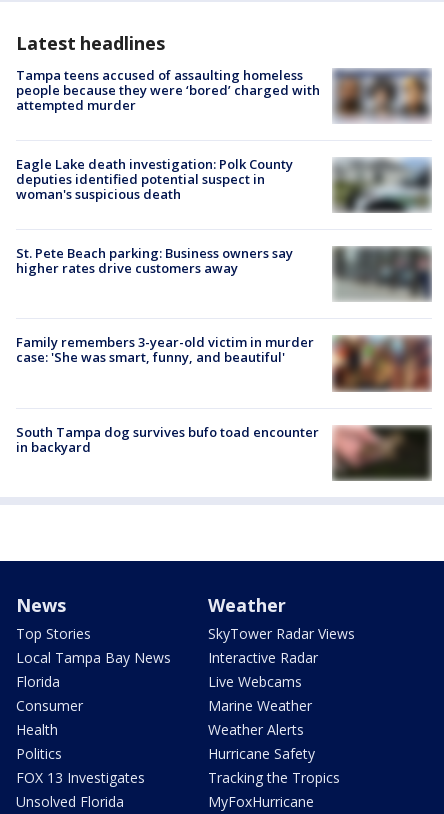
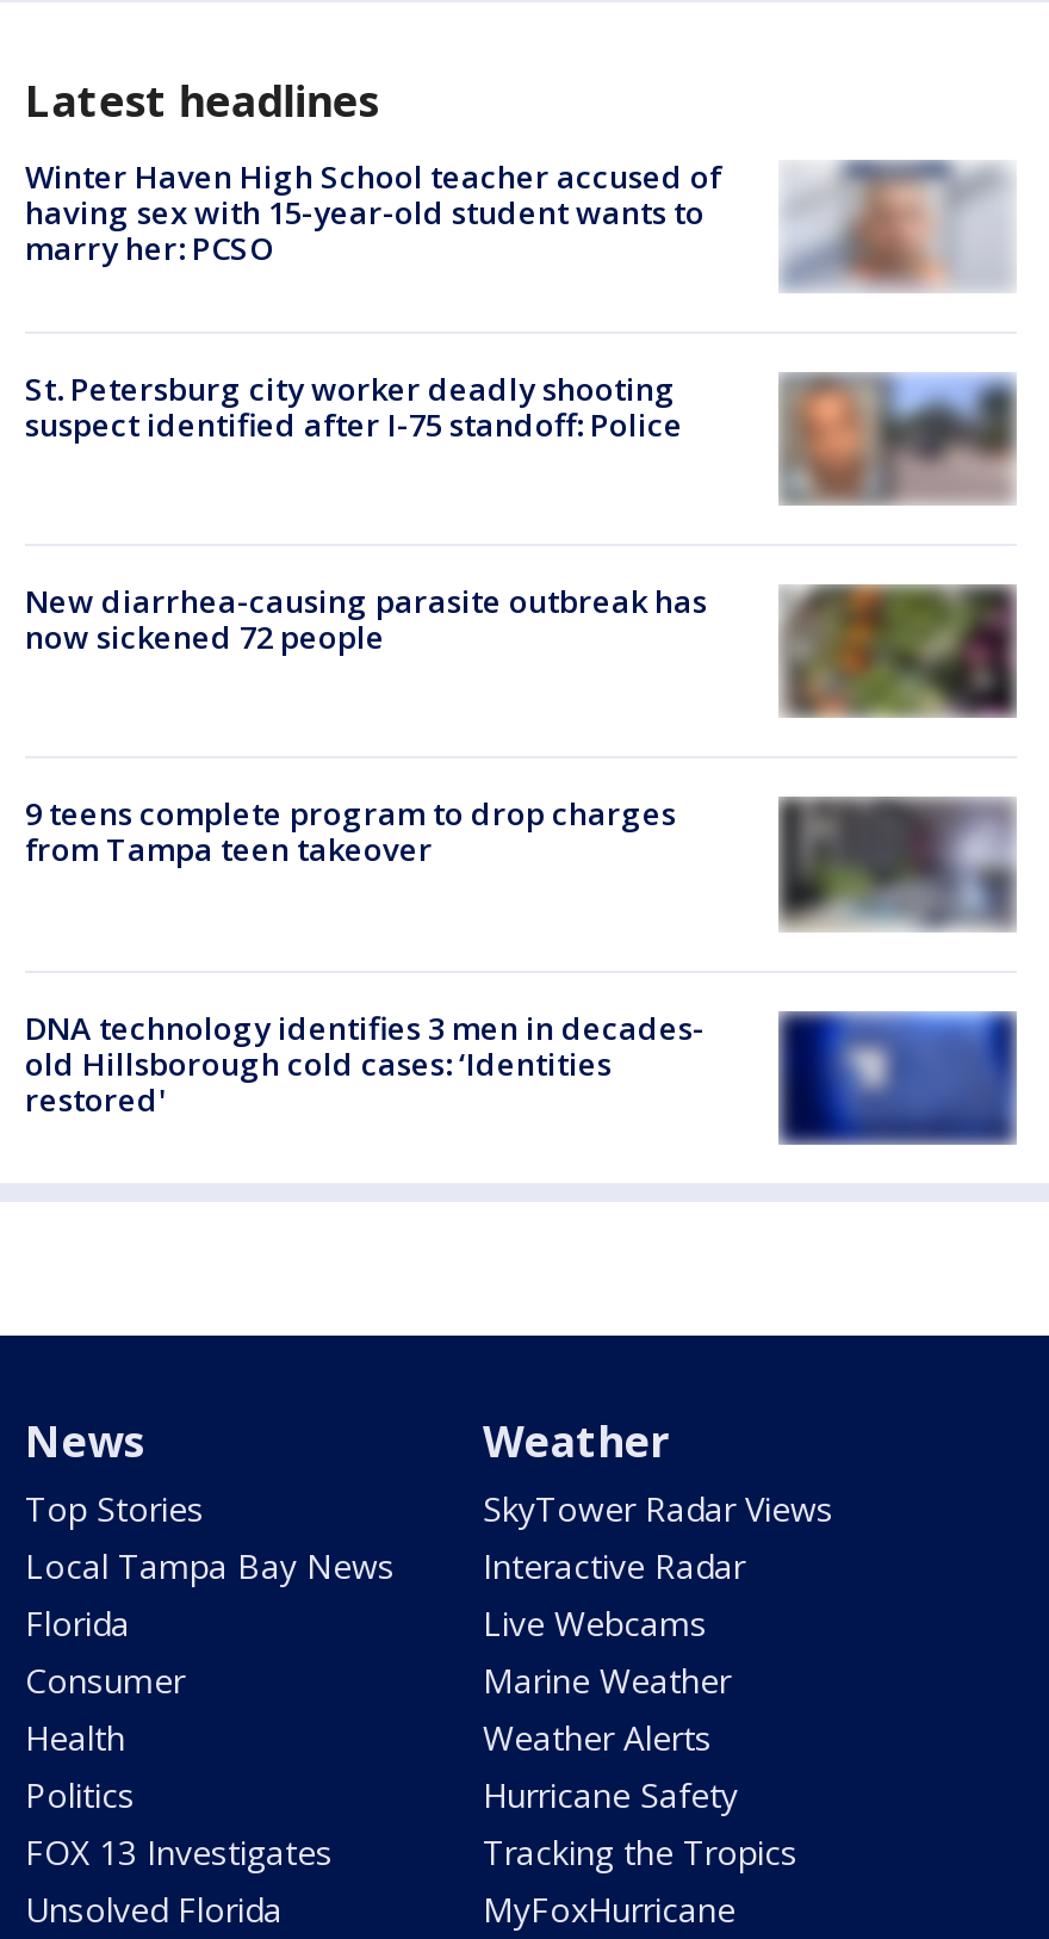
[16,66,431,121] [image] | Tampa teens accused of assaulting homeless | people because they were ‘bored’ charged with | attempted murder -> [25,154,1012,284] [image] | Winter Haven High School teacher accused of | having sex with 15-year-old student wants to | marry her: PCSO
[16,155,293,203] Eagle Lake death investigation: Polk County | deputies identified potential suspect in | woman's suspicious death -> [25,367,683,446] St. Petersburg city worker deadly shooting | suspect identified after I-75 standoff: Police
[335,157,430,213] [image] -> [786,374,1010,503] [image]
[16,244,429,300] [image] | St. Pete Beach parking: Business owners say | higher rates drive customers away -> [25,580,1012,715] [image] | New diarrhea-causing parasite outbreak has | now sickened 72 people
[16,333,314,366] Family remembers 3-year-old victim in murder | case: 'She was smart, funny, and beautiful' -> [25,792,676,871] 9 teens complete program to drop charges | from Tampa teen takeover
[332,335,432,392] [image] -> [778,797,1014,933] [image]
[16,423,432,481] [image] | South Tampa dog survives bufo toad encounter | in backyard -> [25,1005,1017,1145] [image] | DNA technology identifies 3 men in decades- | old Hillsborough cold cases: ‘Identities | restored'

